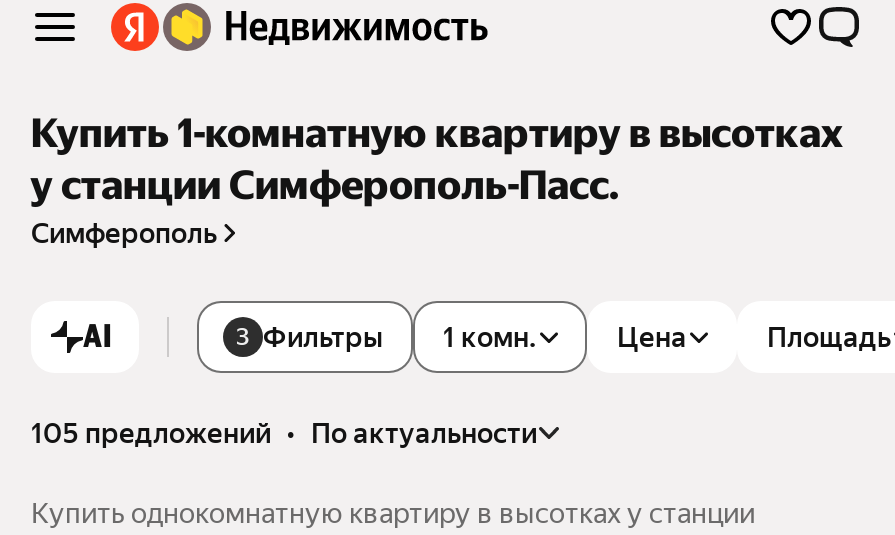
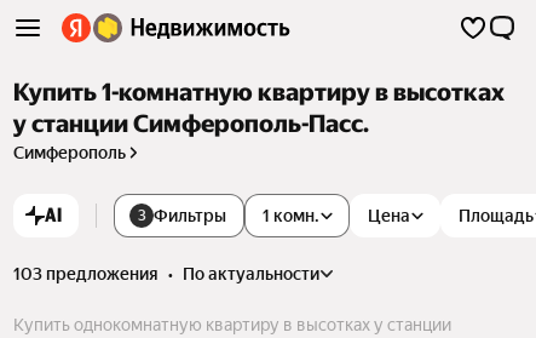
[31,417,537,449] 105 предложений • по актуальности -> [13,264,319,284] 103 предложения • по актуальности

